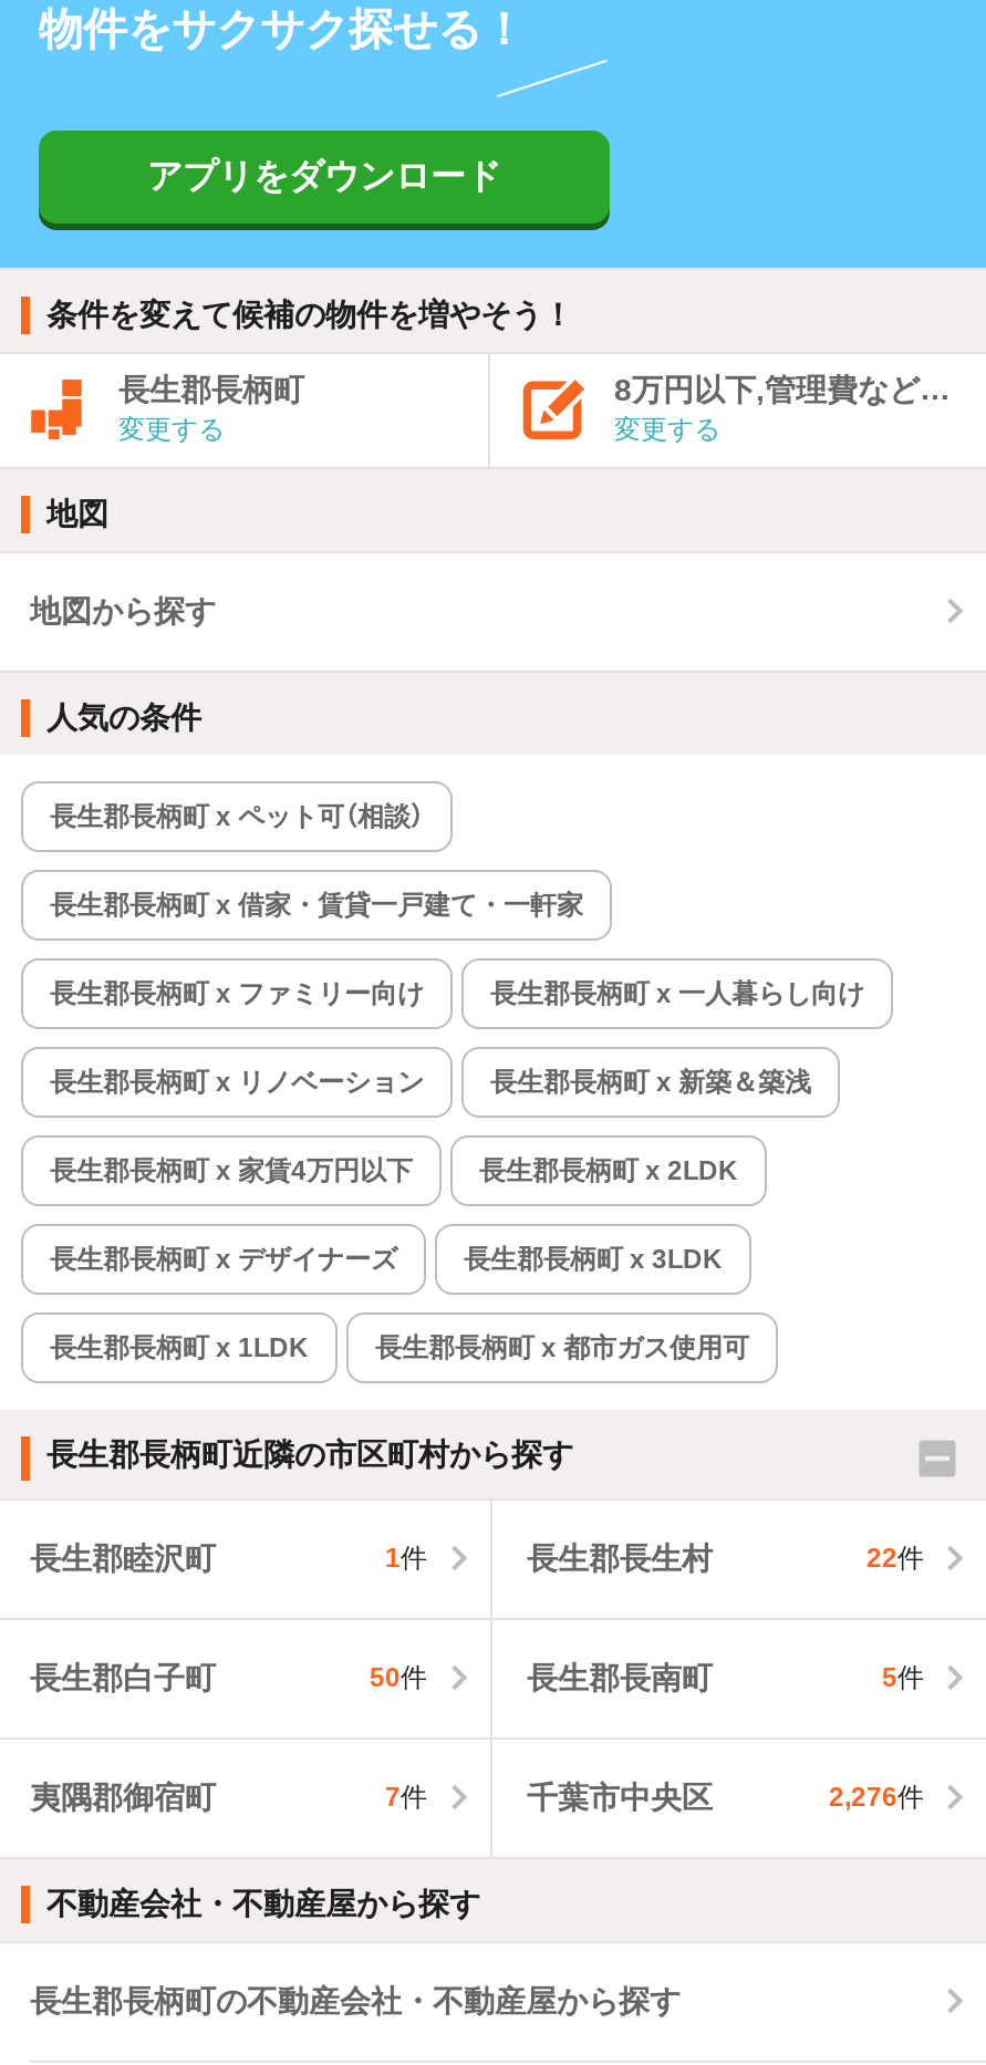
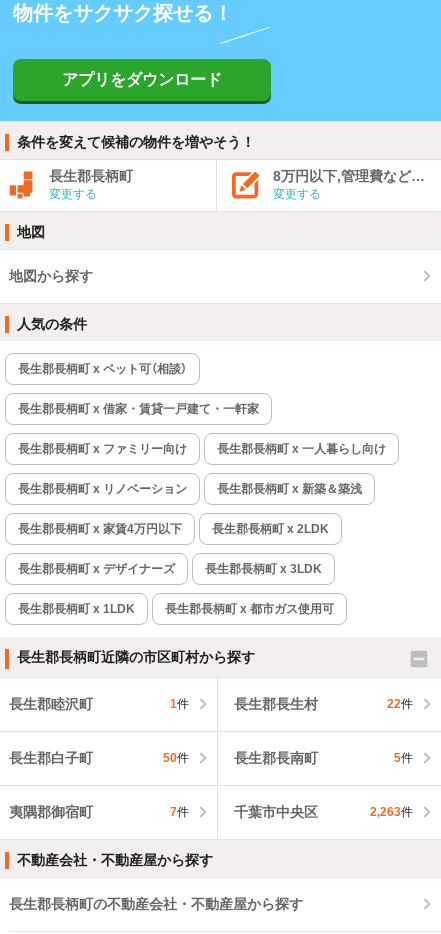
[829,1782,924,1813] 2,276件 -> [370,805,413,819] 2,263件

